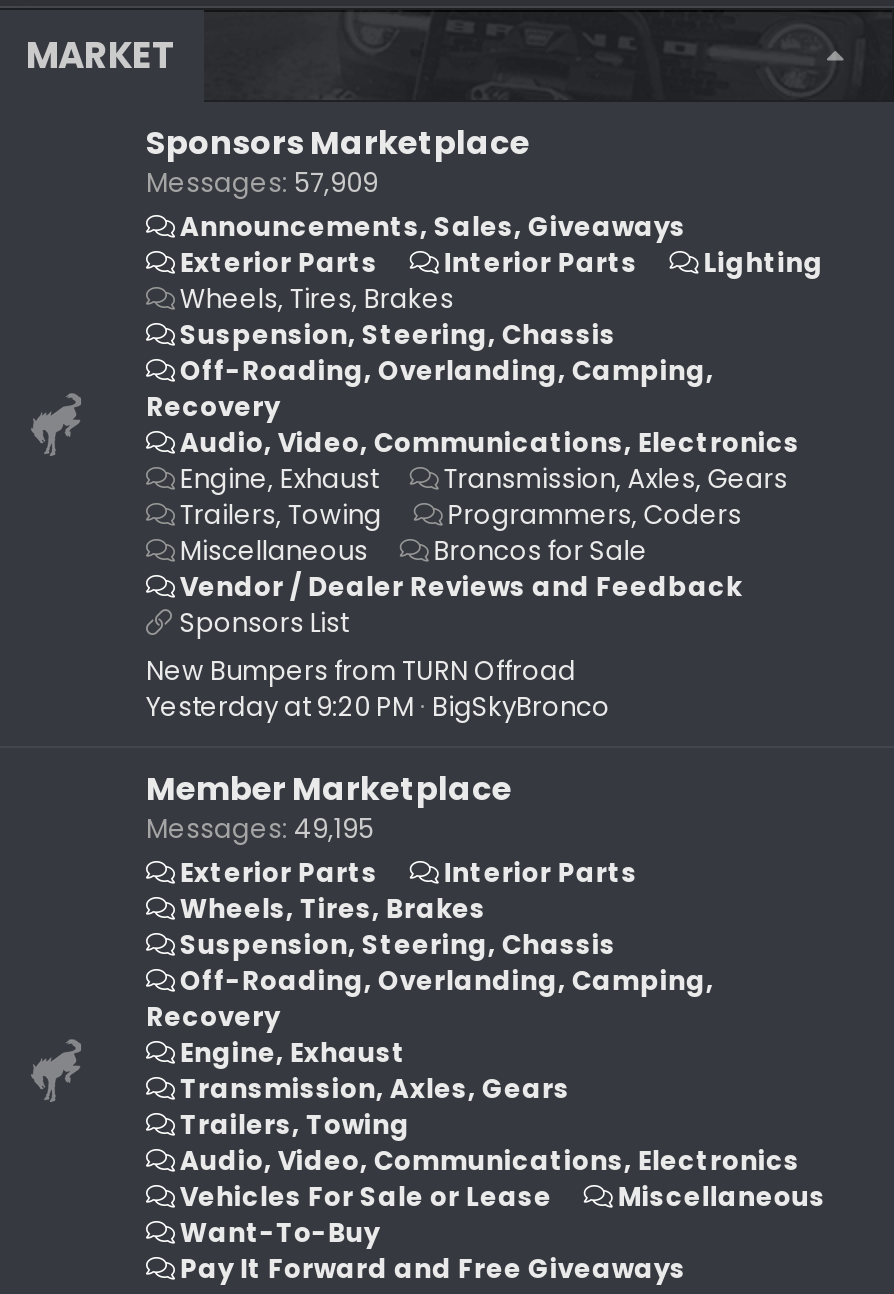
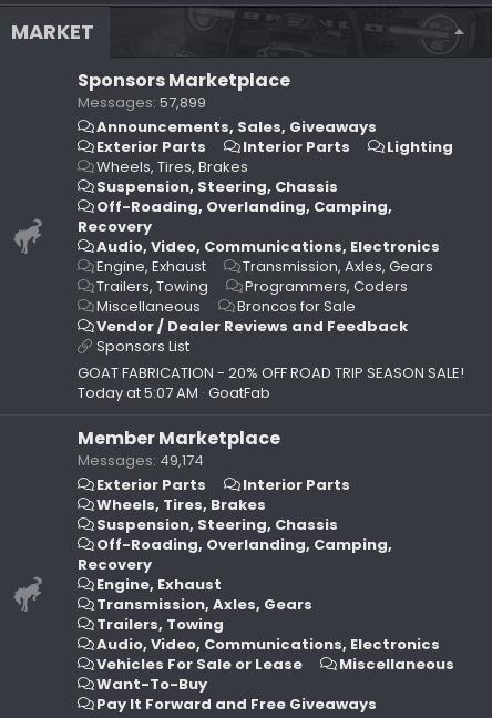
[146,164,378,202] Messages 57,909 -> [78,92,206,113] Messages 57,899
[146,652,610,726] New Bumpers from TURN Offroad | Yesterday at 9:20 PM BigSkyBronco -> [78,362,464,403] GOAT FABRICATION - 20% OFF ROAD TRIP SEASON SALE! | Today at 5:07 AM GoatFab
[146,810,374,848] Messages 49,195 -> [78,450,204,471] Messages 49,174

